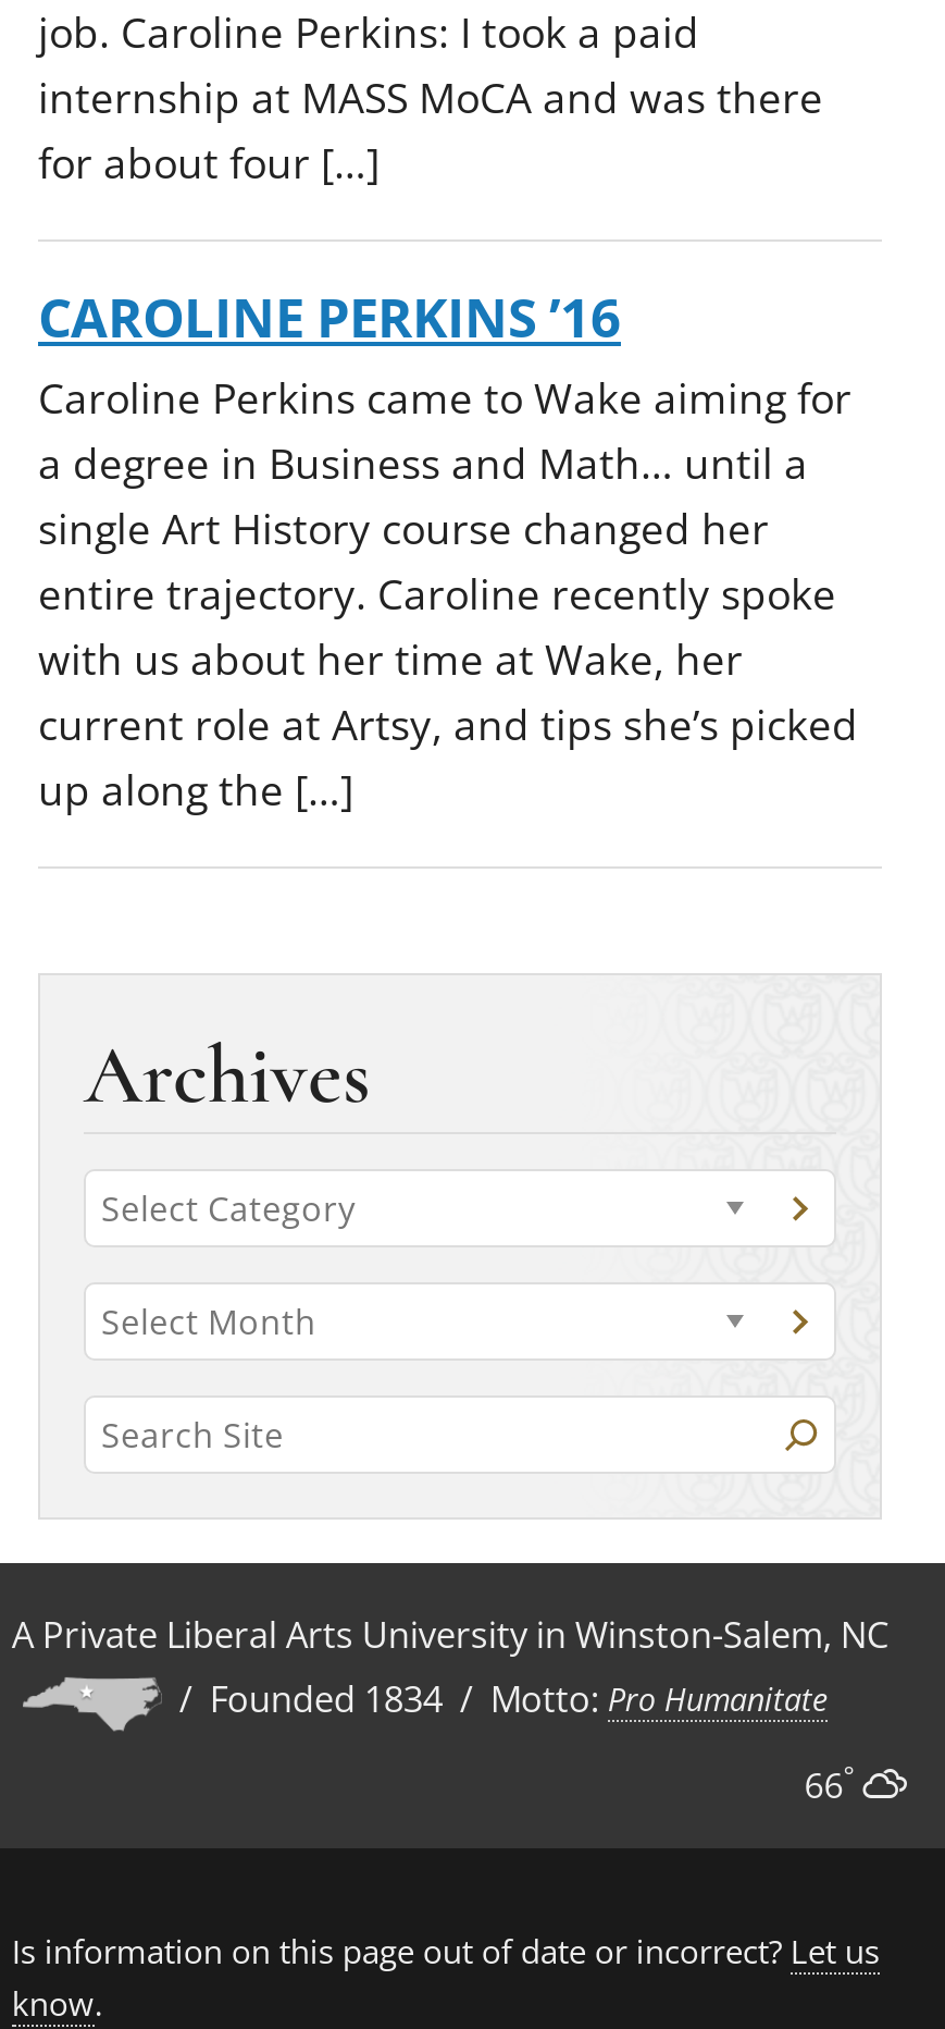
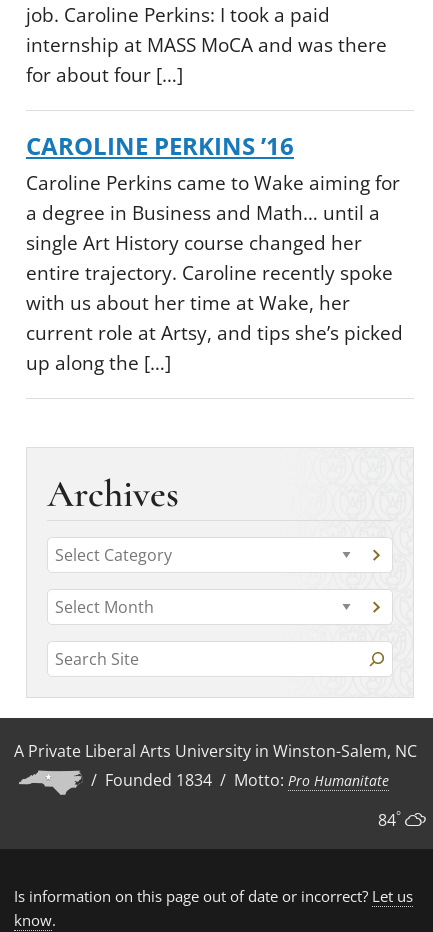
[804,1756,854,1808] 66° -> [378,807,401,831] 84°

